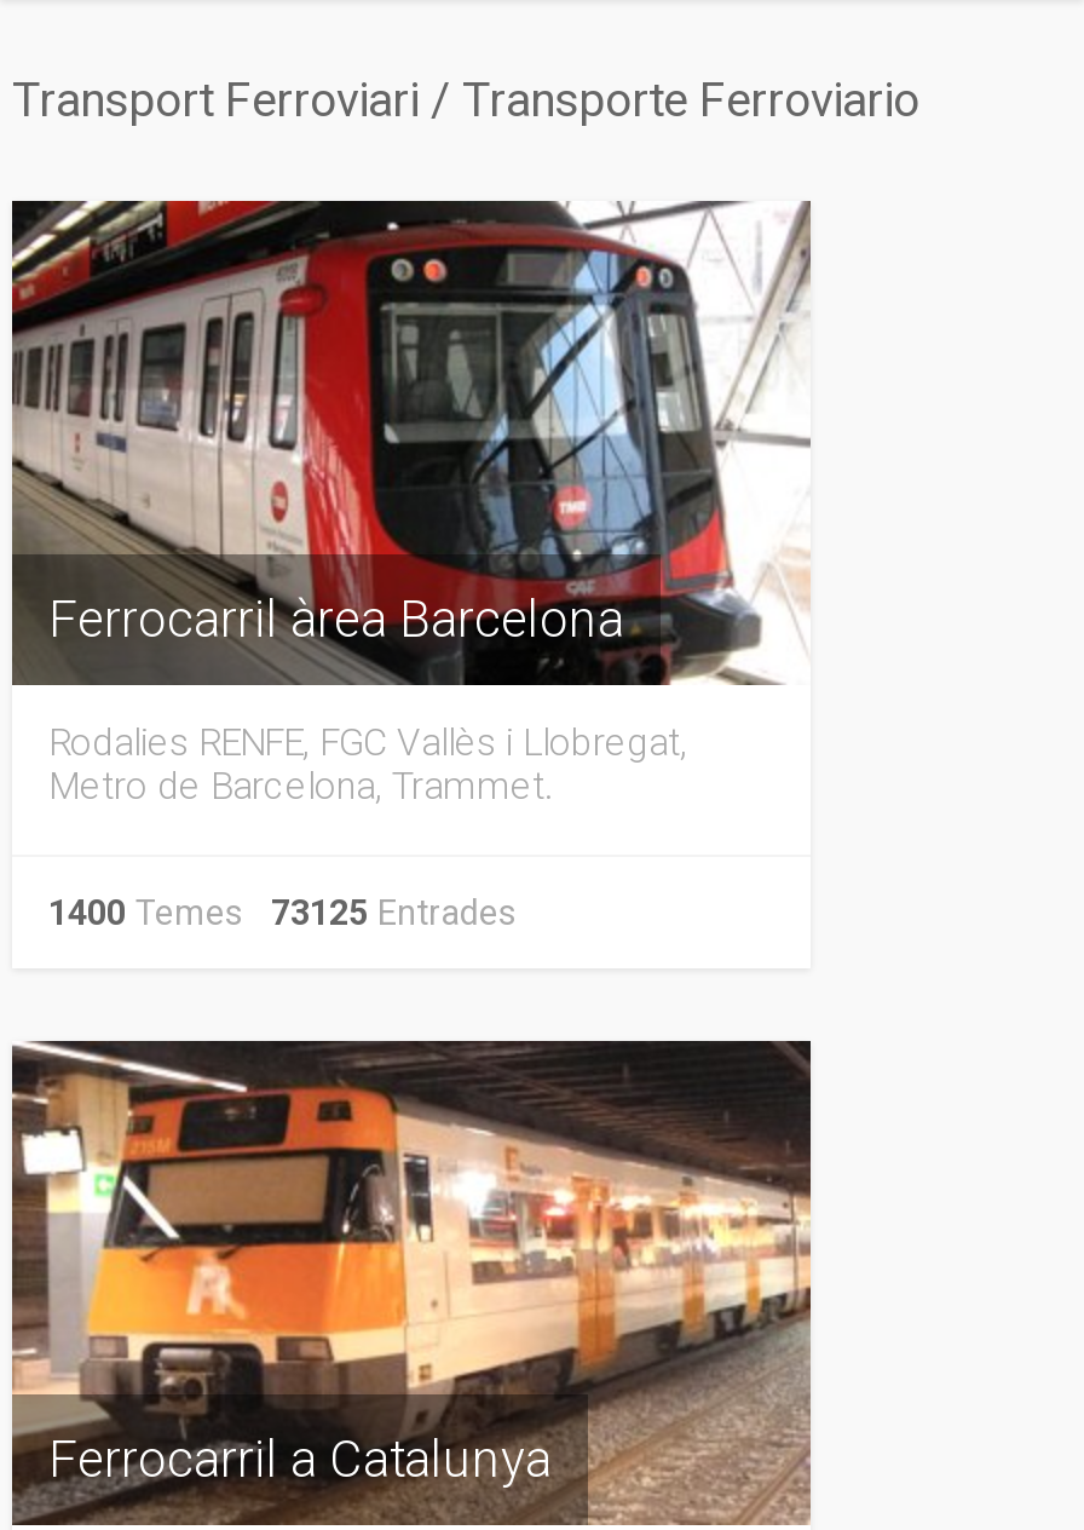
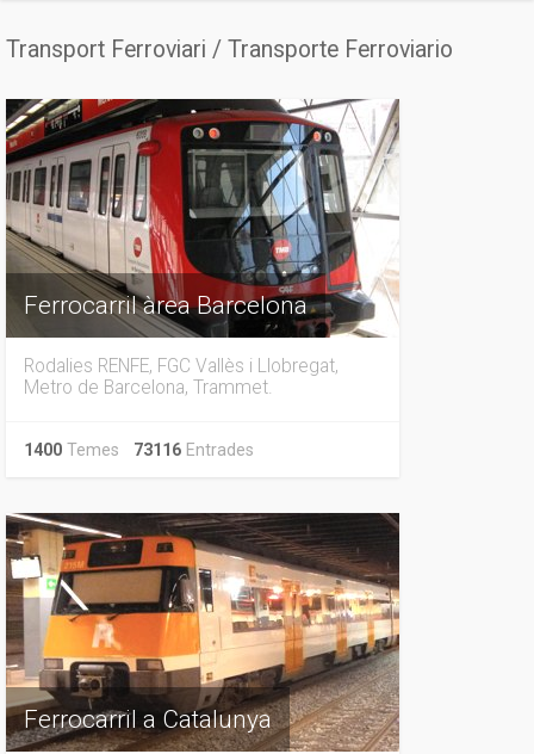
[48,892,515,931] 1400 Temes 73125 Entrades -> [24,440,254,459] 1400 Temes 73116 Entrades

